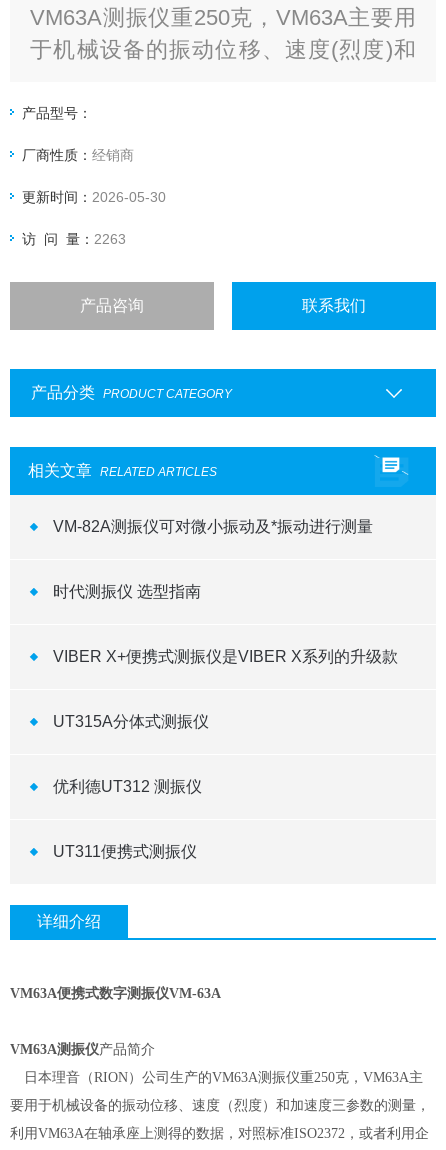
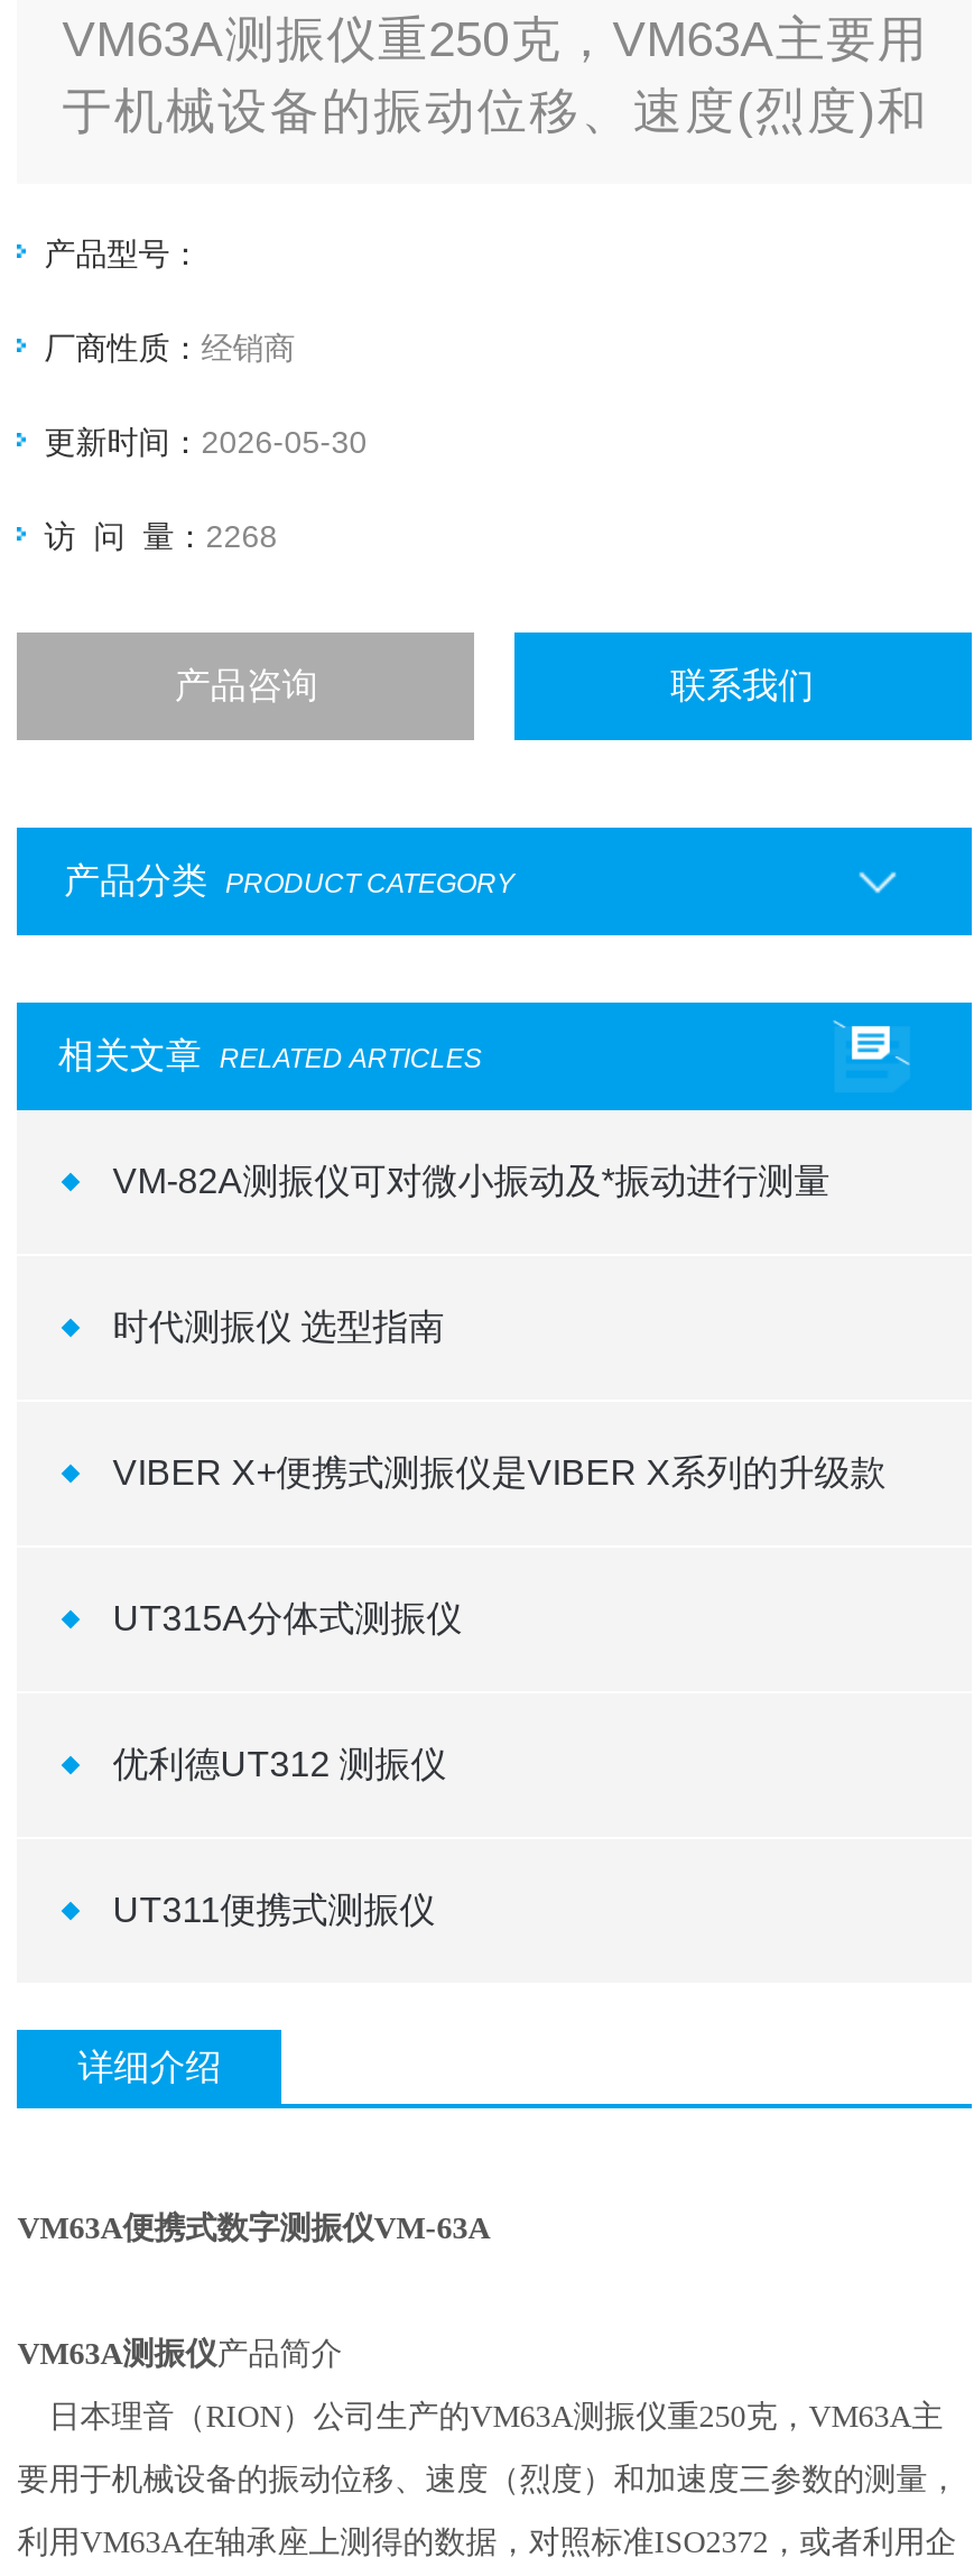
[22,231,126,247] 访 问 量：2263 -> [44,518,277,554] 访 问 量：2268

